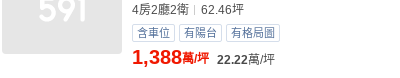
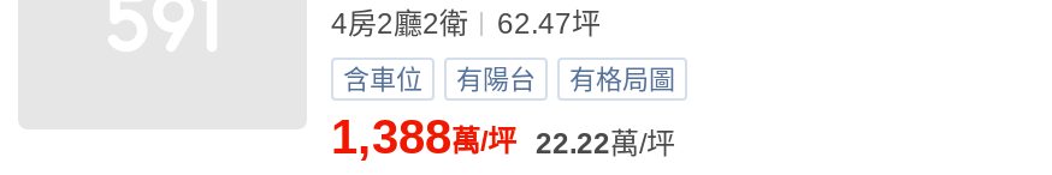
[132,3,244,17] 4房2廳2衛 62.46坪 -> [331,7,601,41] 4房2廳2衛 62.47坪

